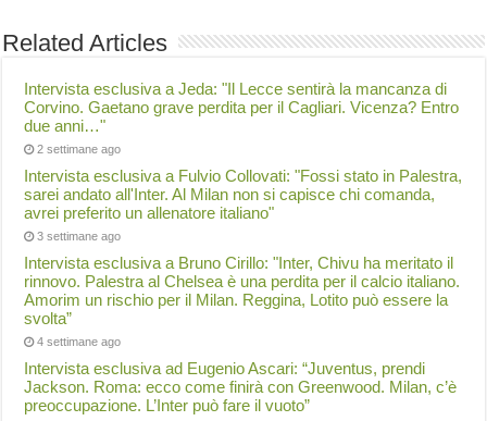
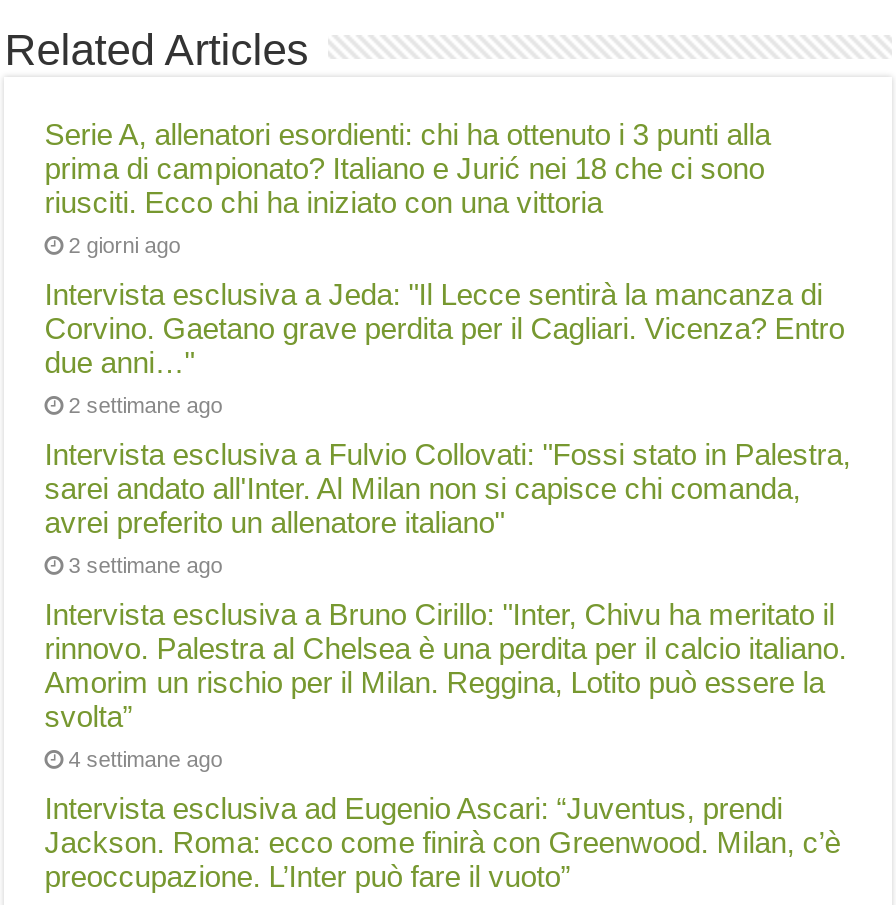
none -> [44,117,770,257] Serie A, allenatori esordienti: chi ha ottenuto i 3 punti alla | prima di campionato? Italiano e Jurić nei 18 che ci sono | riusciti. Ecco chi ha iniziato con una vittoria | 2 giorni ago

